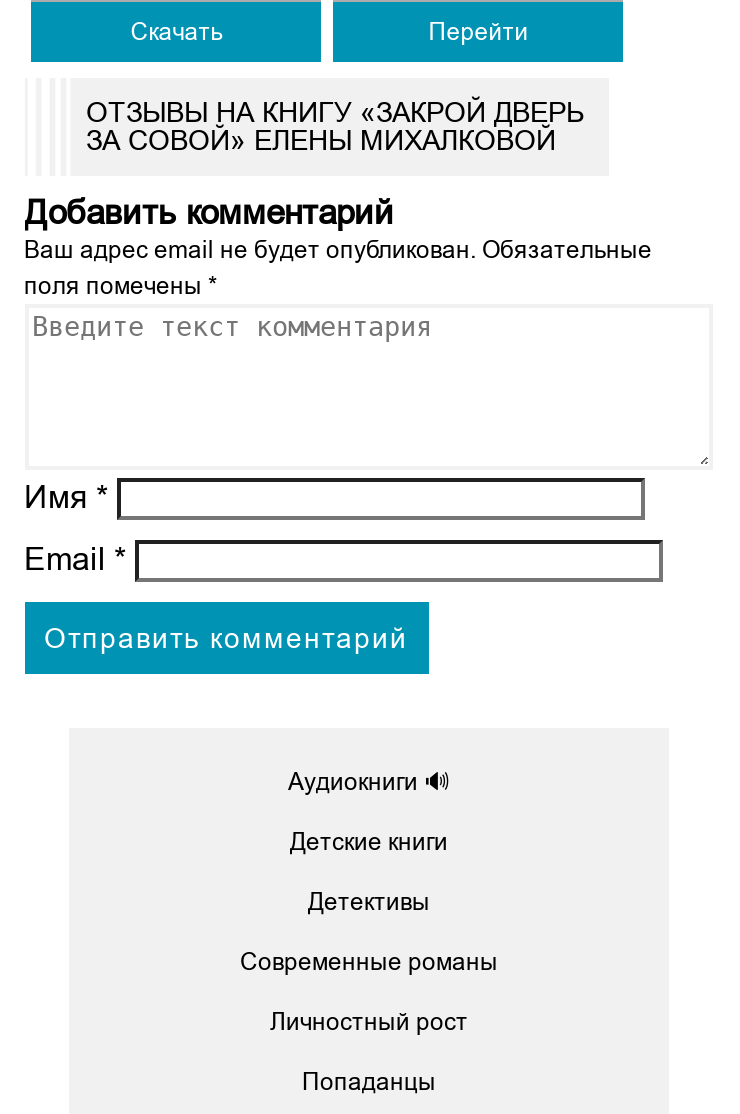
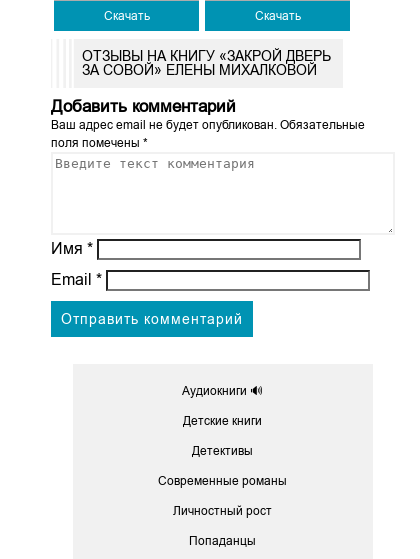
[428,18,528,46] Перейти -> [255,9,301,23] Скачать

